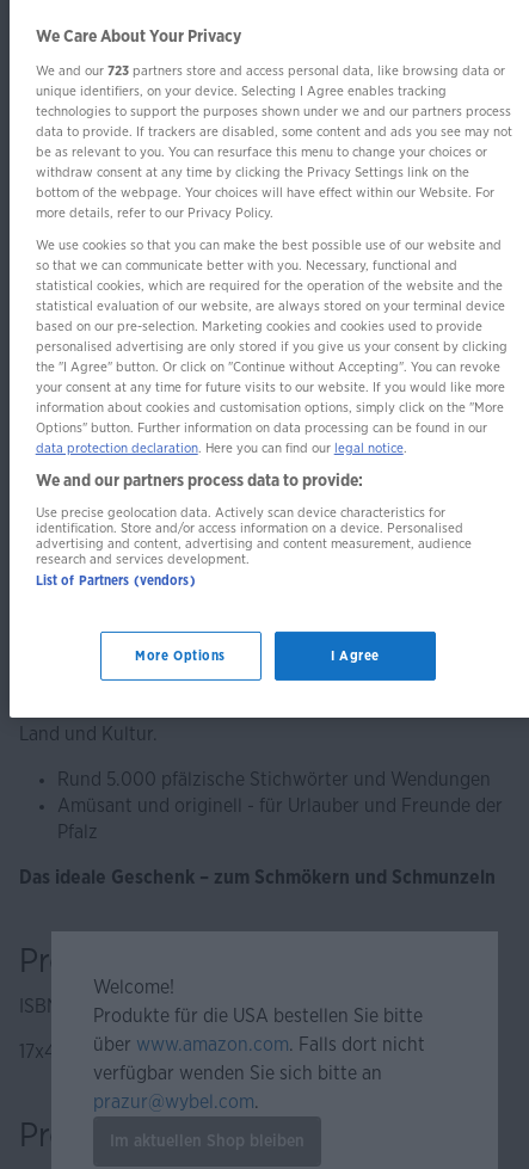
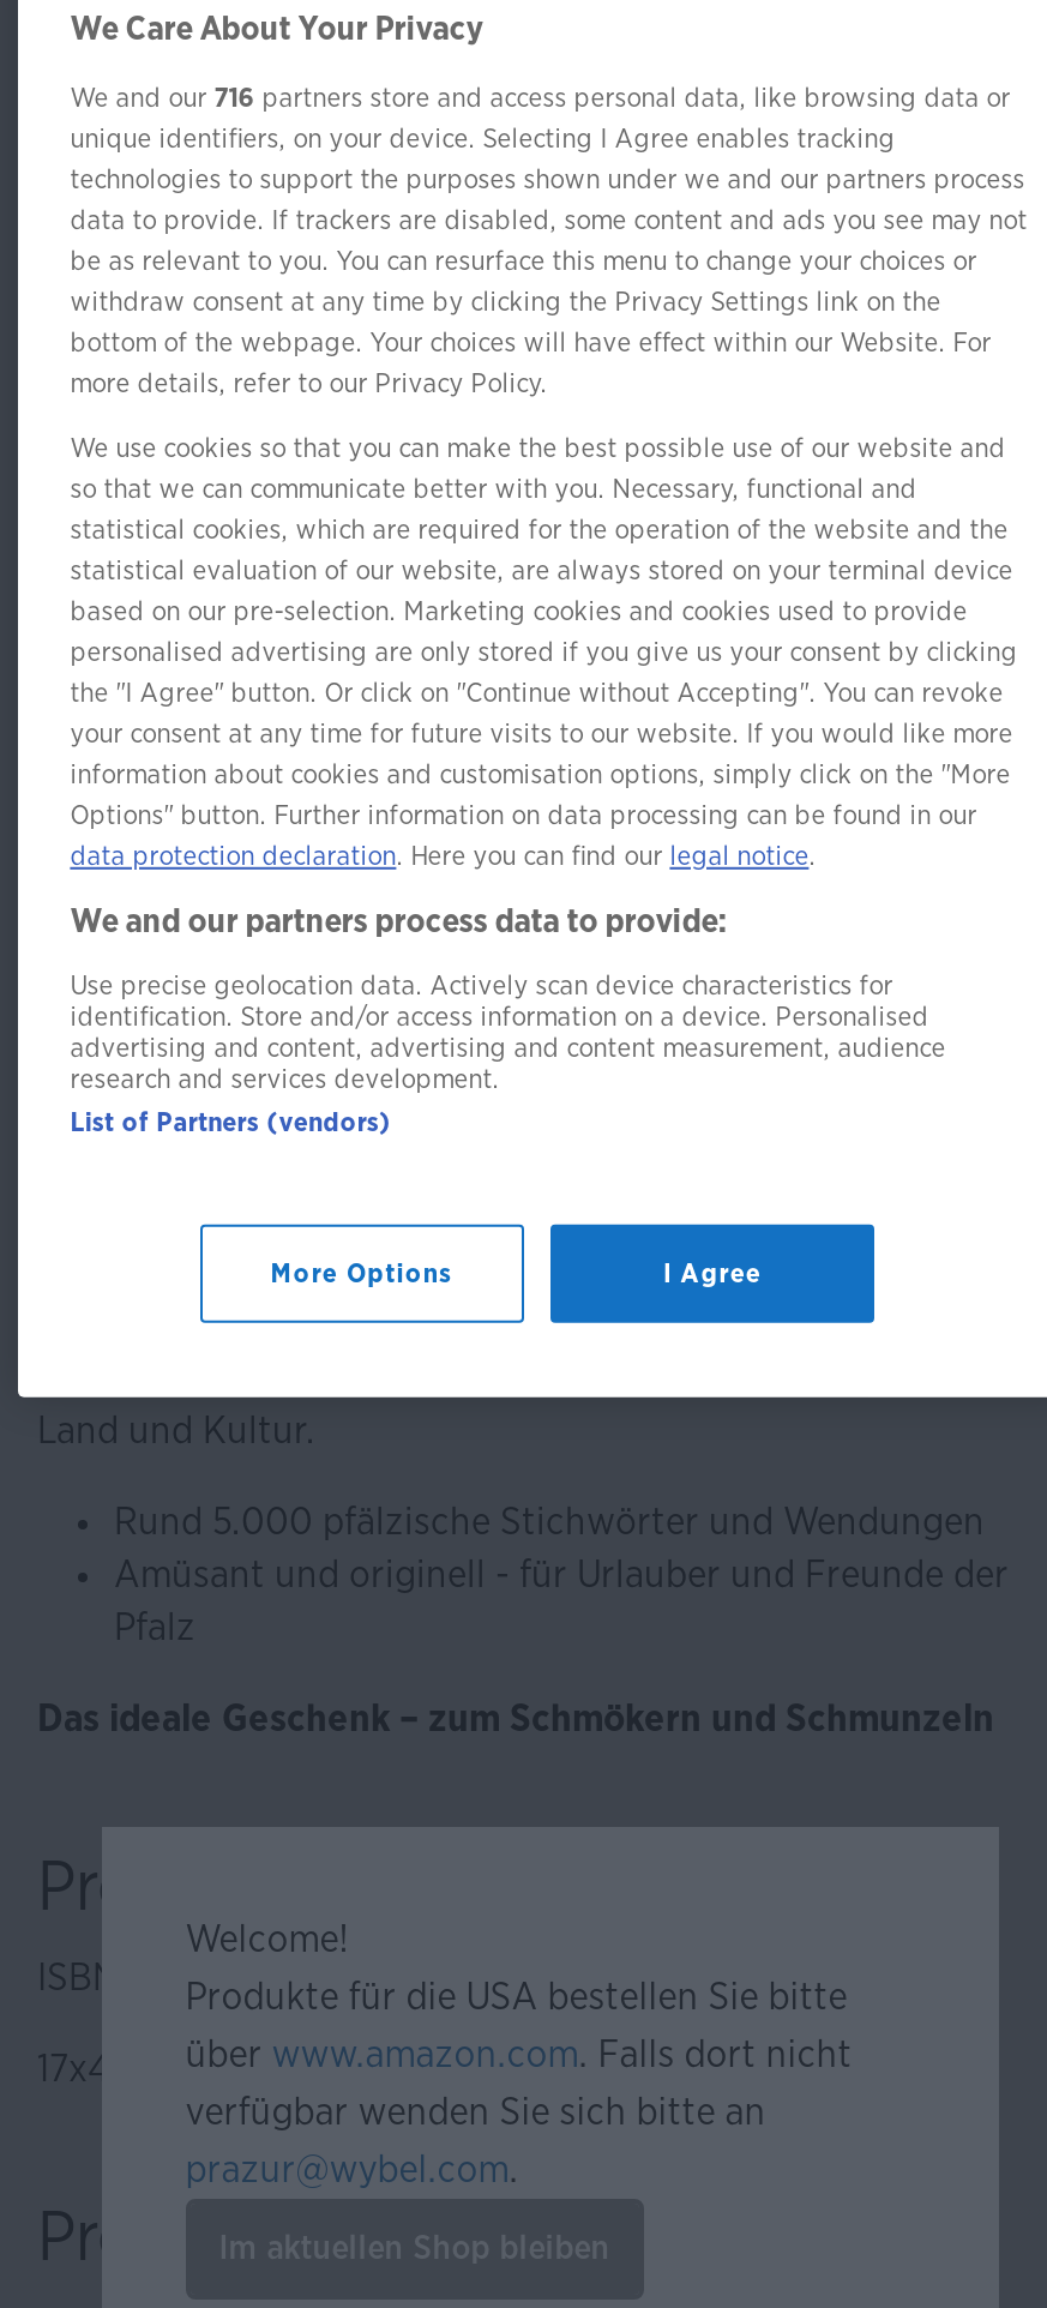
[35,64,505,77] We and our 723 partners store and access personal data, like browsing data or -> [70,85,1010,111] We and our 716 partners store and access personal data, like browsing data or

